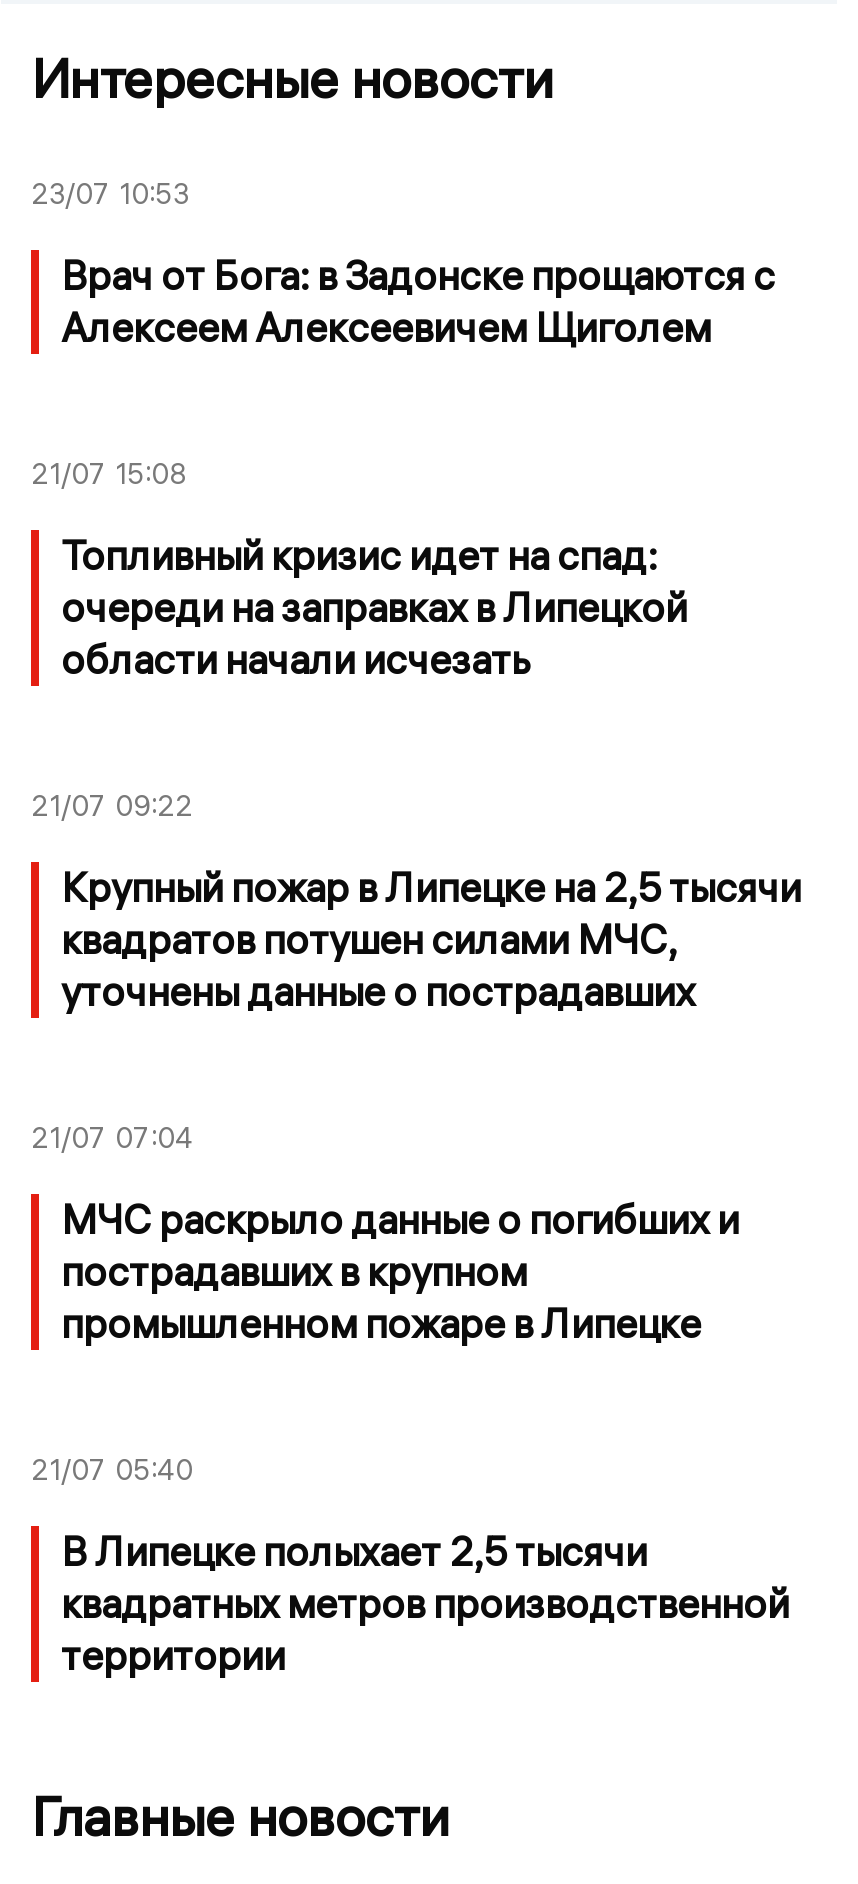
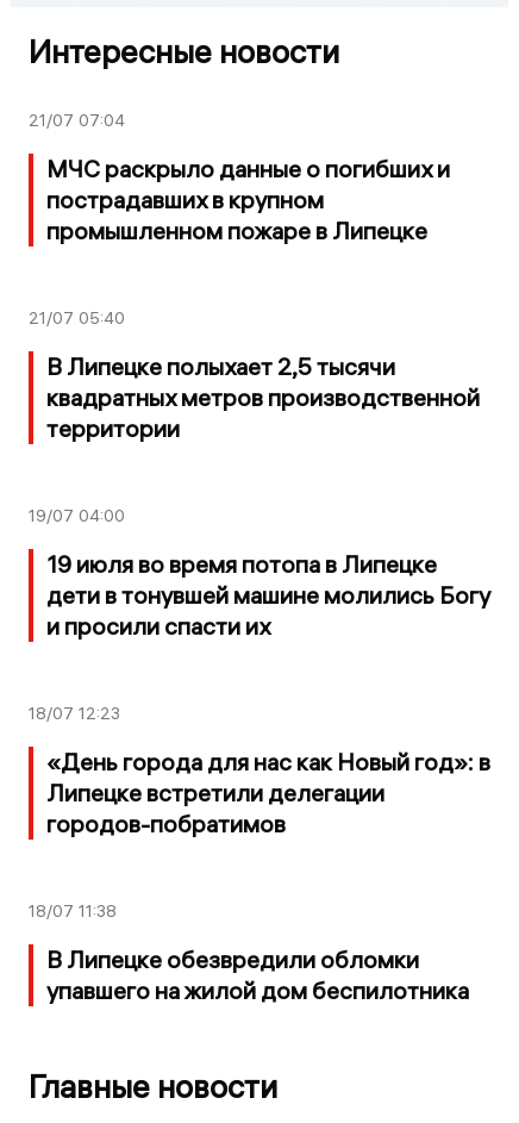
[31,175,801,1015] 23/07 10:53 | Врач от Бога: в Задонске прощаются с | Алексеем Алексеевичем Щиголем | 21/07 15:08 | Топливный кризис идет на спад: | очереди на заправках в Липецкой | области начали исчезать | 21/07 09:22 | Крупный пожар в Липецке на 2,5 тысячи | квадратов потушен силами МЧС, | уточнены данные о пострадавших -> none
moved [31,1119,789,1679] -> [29,109,480,443]: 21/07 07:04 | МЧС раскрыло данные о погибших и | пострадавших в крупном | промышленном пожаре в Липецке | 21/07 05:40 | В Липецке полыхает 2,5 тысячи | квадратных метров производственной | территории
none -> [29,505,490,1005] 19/07 04:00 | 19 июля во время потопа в Липецке | дети в тонувшей машине молились Богу | и просили спасти их | 18/07 12:23 | «День города для нас как Новый год»: в | Липецке встретили делегации | городов-побратимов | 18/07 11:38 | В Липецке обезвредили обломки | упавшего на жилой дом беспилотника

